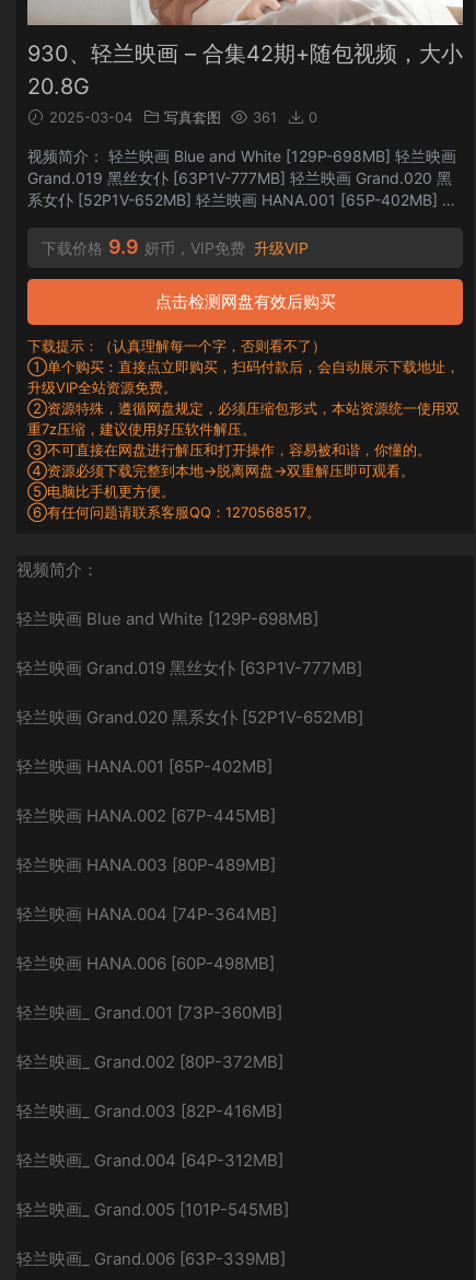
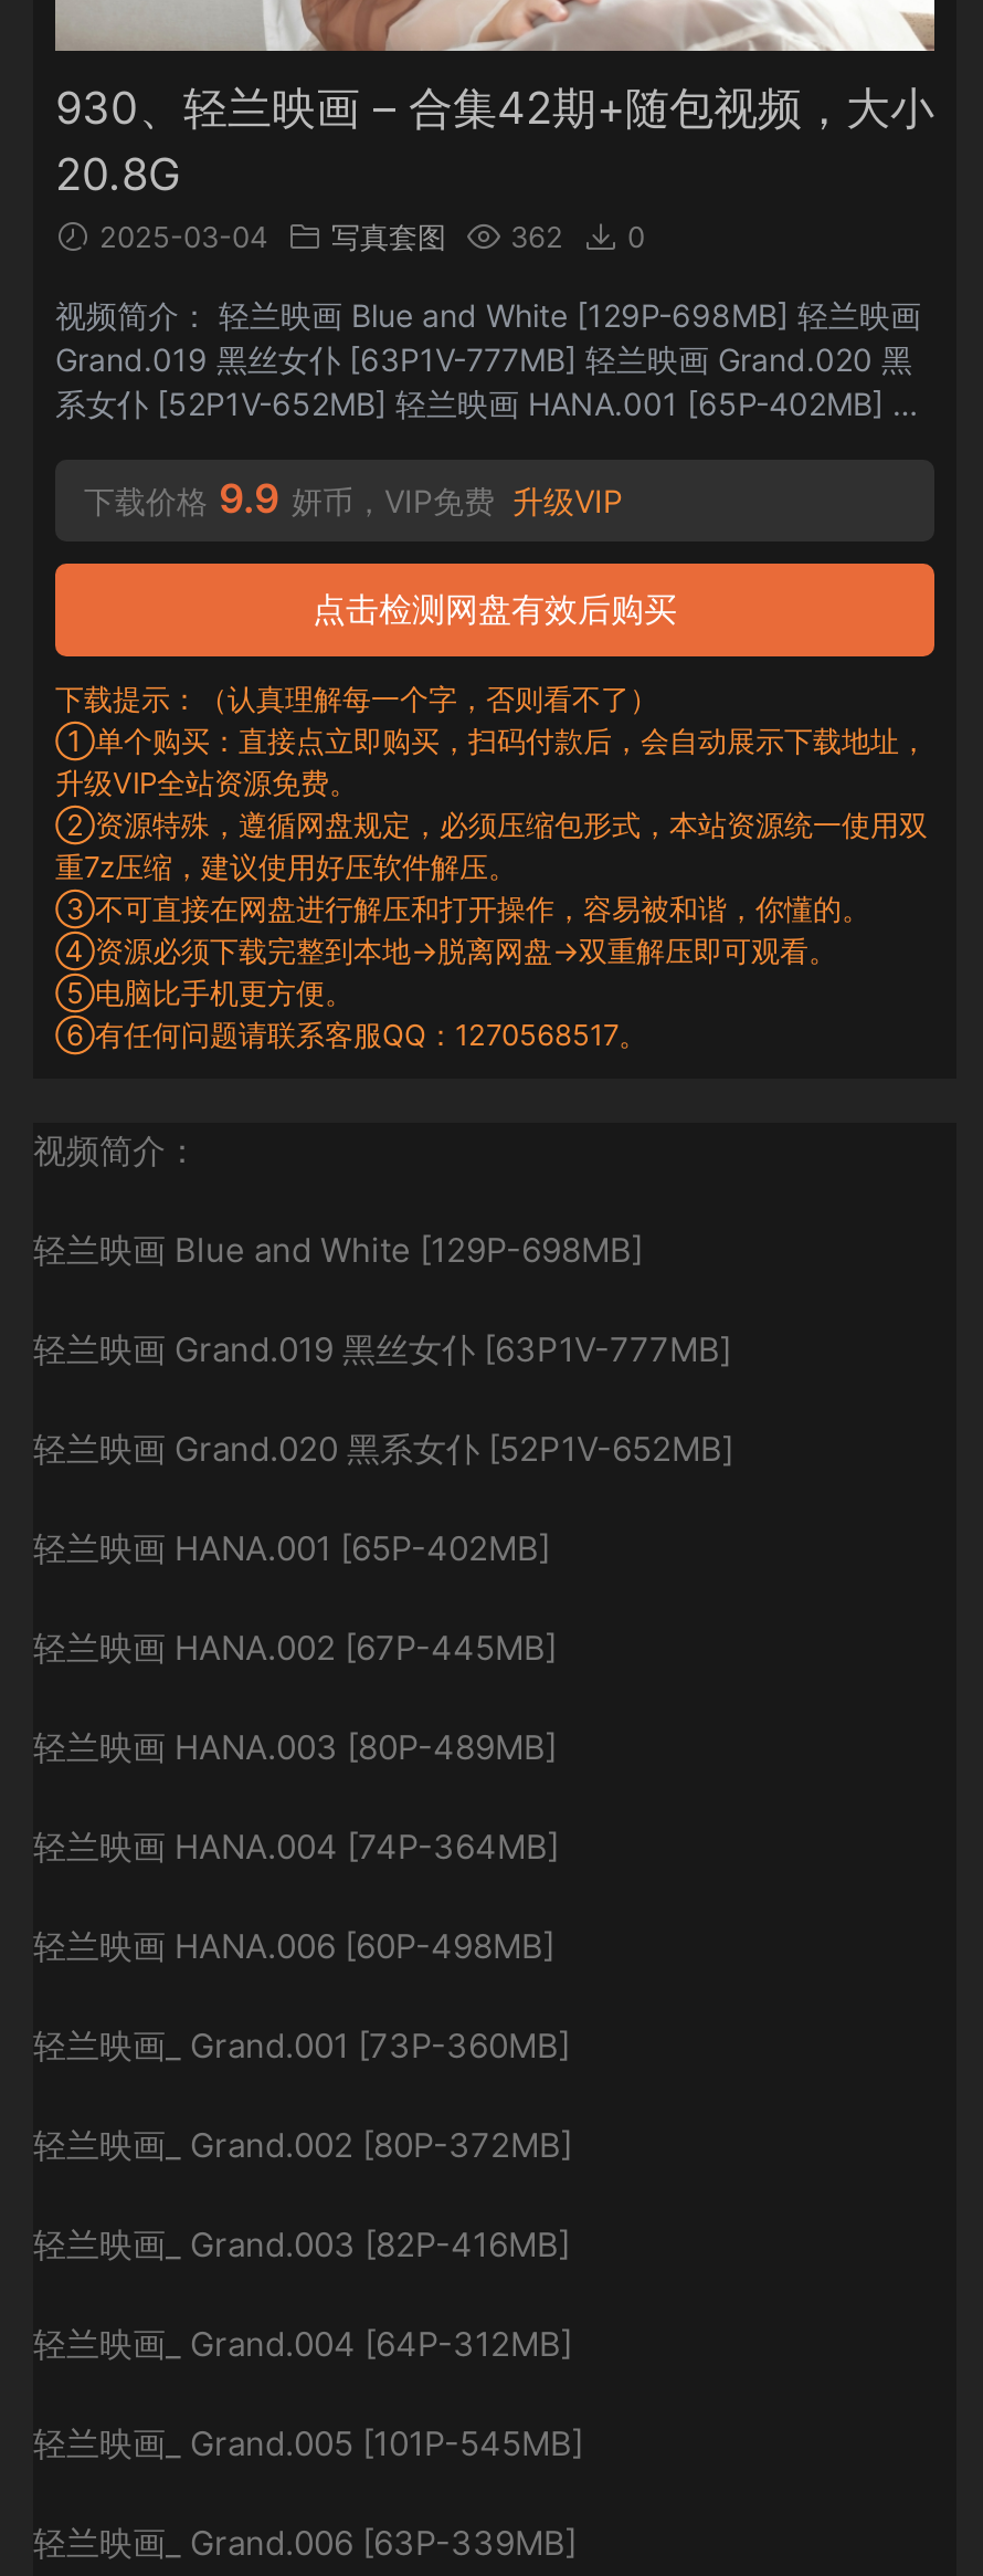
[45,108,317,126] 2025-03-04 写真套图 361 0 -> [91,219,645,254] 2025-03-04 写真套图 362 0

